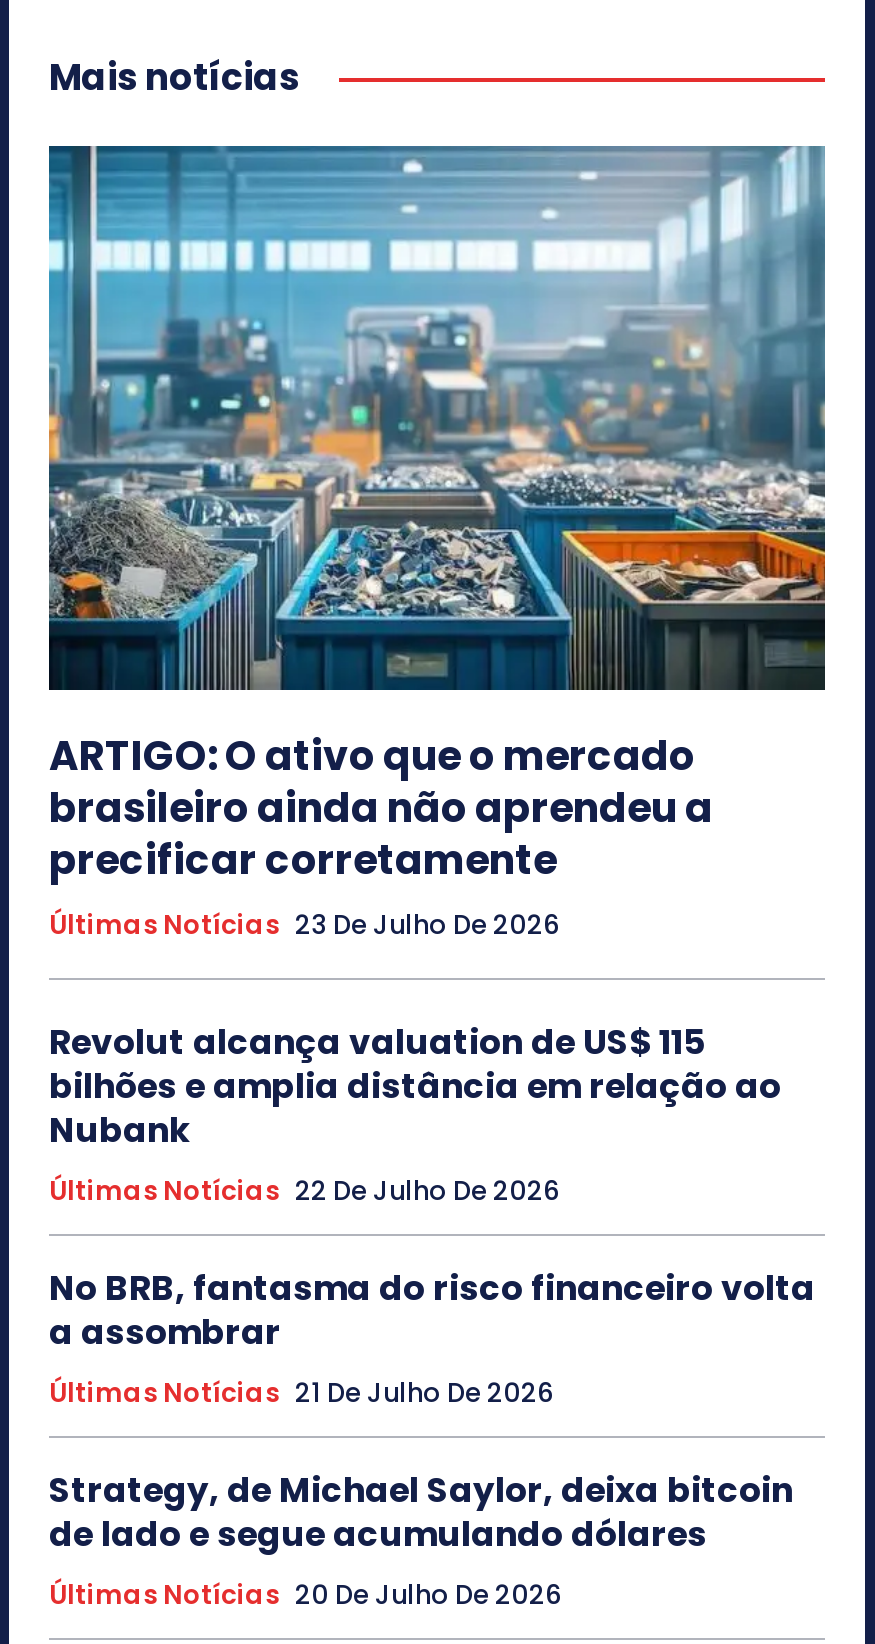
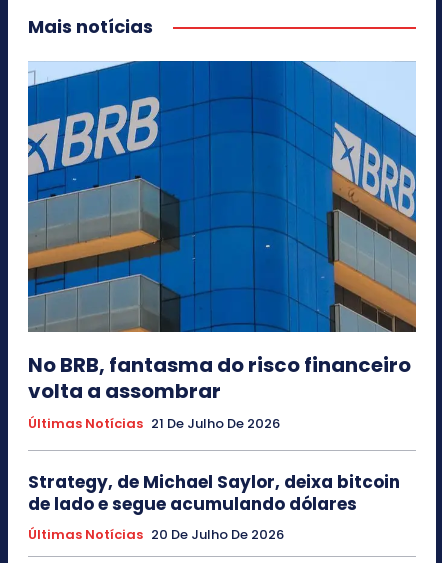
[47,144,827,1355] [image] | ARTIGO: O ativo que o mercado | brasileiro ainda não aprendeu a | precificar corretamente | Últimas Notícias 23 De Julho De 2026 | Revolut alcança valuation de US$ 115 | bilhões e amplia distância em relação ao | Nubank | Últimas Notícias 22 De Julho De 2026 | No BRB, fantasma do risco financeiro volta | a assombrar -> [27,61,417,405] [image] | No BRB, fantasma do risco financeiro | volta a assombrar

